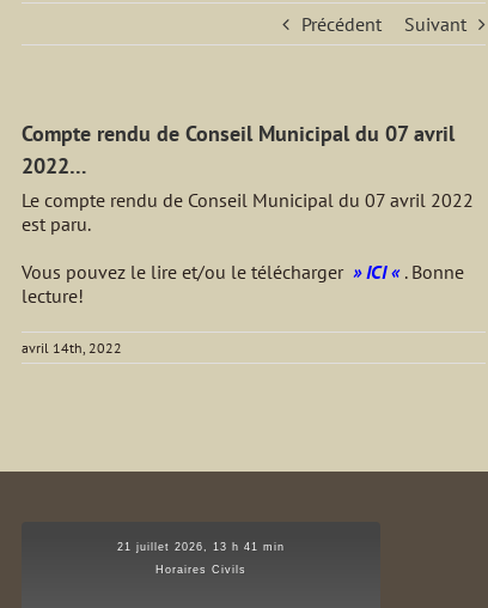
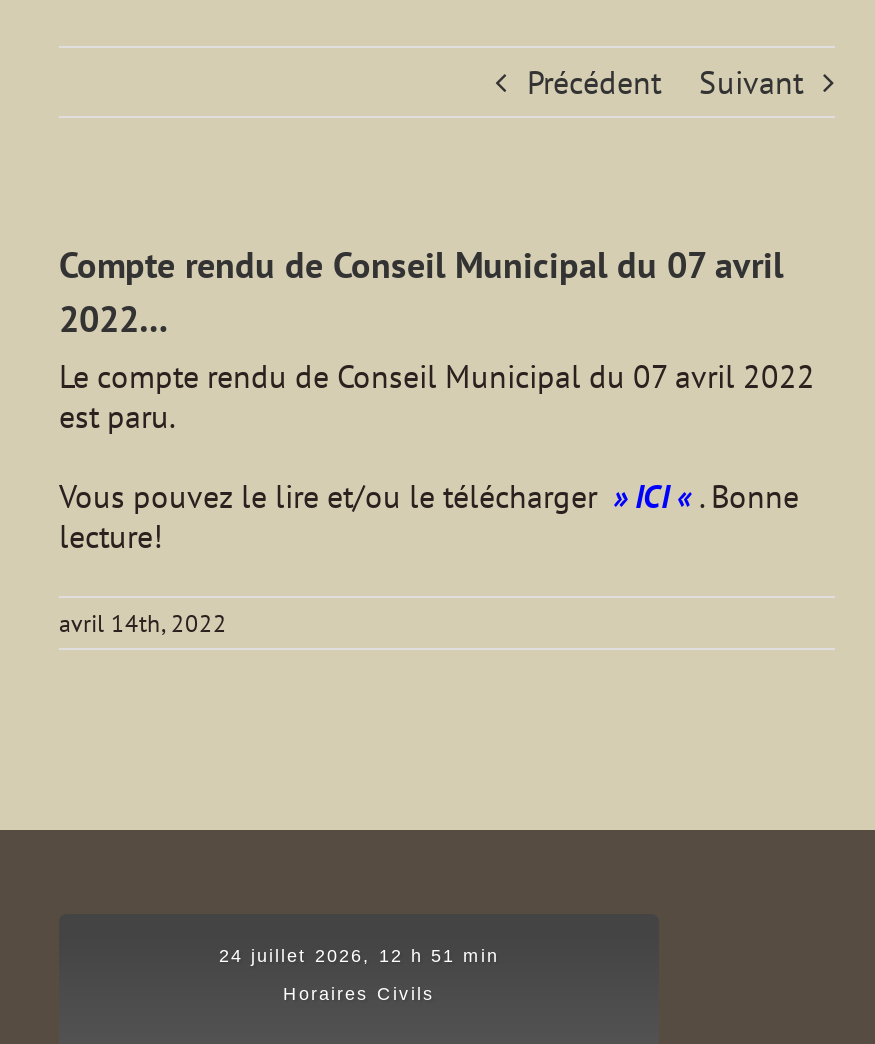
[117,541,285,553] 21 juillet 2026, 13 h 41 min -> [219,946,499,966] 24 juillet 2026, 12 h 51 min

